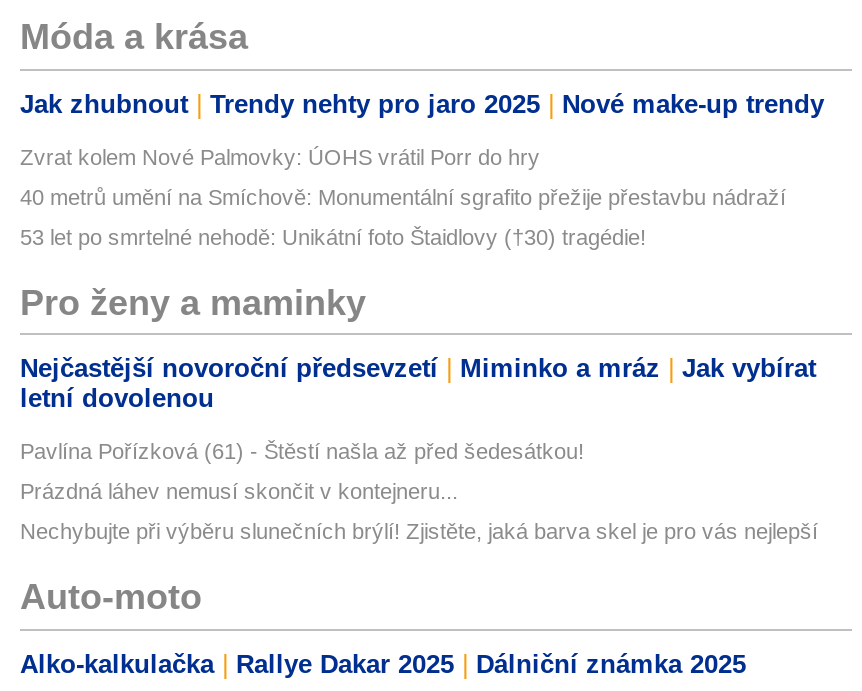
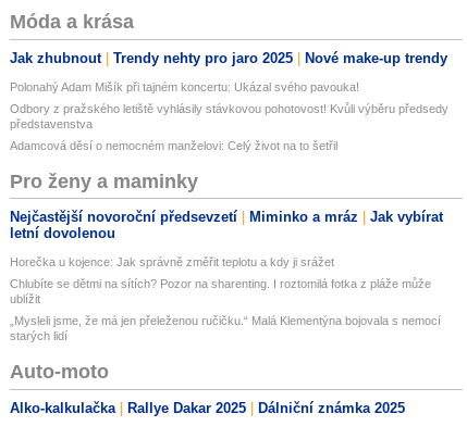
[20,144,540,168] Zvrat kolem Nové Palmovky: ÚOHS vrátil Porr do hry -> [10,80,359,93] Polonahý Adam Mišík při tajném koncertu: Ukázal svého pavouka!
[20,184,786,208] 40 metrů umění na Smíchově: Monumentální sgrafito přežije přestavbu nádraží -> [10,102,448,130] Odbory z pražského letiště vyhlásily stávkovou pohotovost! Kvůli výběru předsedy | představenstva
[20,224,646,248] 53 let po smrtelné nehodě: Unikátní foto Štaidlovy (†30) tragédie! -> [10,139,337,152] Adamcová děsí o nemocném manželovi: Celý život na to šetřil
[20,439,584,463] Pavlína Pořízková (61) - Štěstí našla až před šedesátkou! -> [10,256,334,269] Horečka u kojence: Jak správně změřit teplotu a kdy ji srážet
[20,479,458,503] Prázdná láhev nemusí skončit v kontejneru... -> [10,277,431,306] Chlubíte se dětmi na sítích? Pozor na sharenting. I roztomilá fotka z pláže může | ublížit
[20,519,818,543] Nechybujte při výběru slunečních brýlí! Zjistěte, jaká barva skel je pro vás nejlepší -> [10,314,441,343] „Mysleli jsme, že má jen přeleženou ručičku.“ Malá Klementýna bojovala s nemocí | starých lidí

